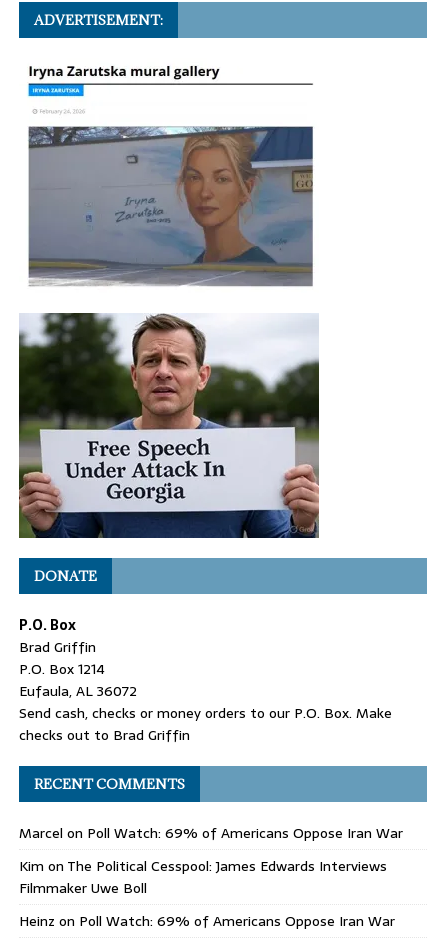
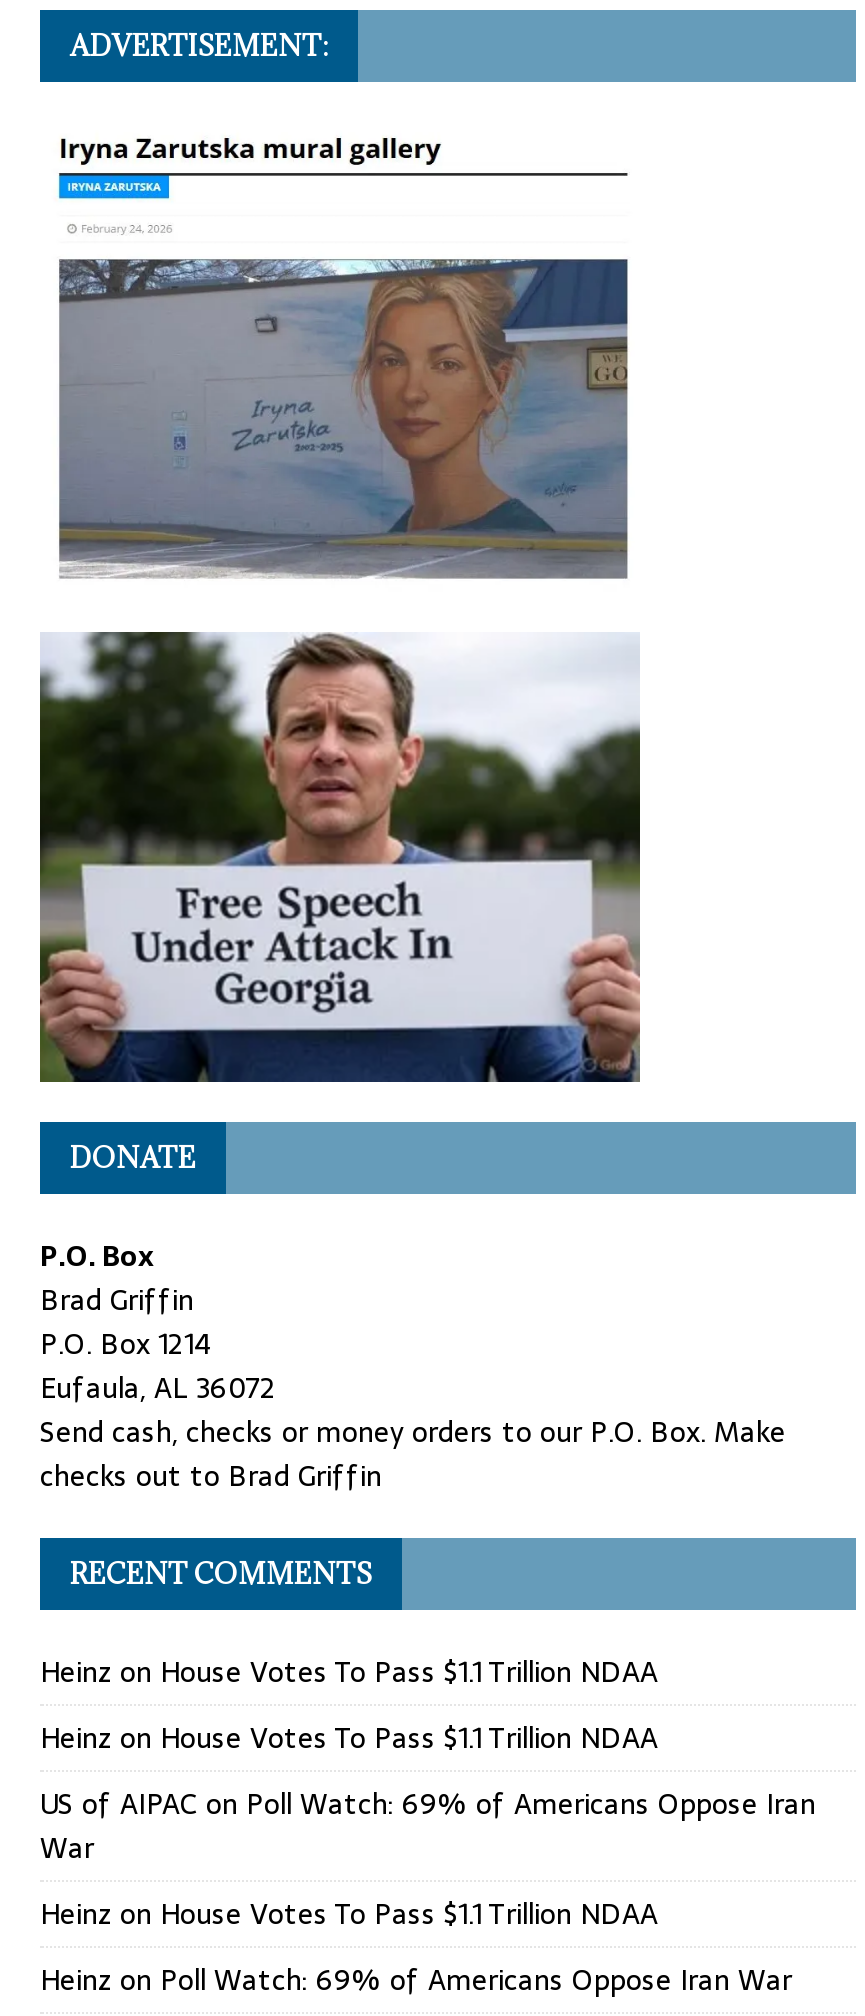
[19,822,403,899] Marcel on Poll Watch: 69% of Americans Oppose Iran War | Kim on The Political Cesspool: James Edwards Interviews | Filmmaker Uwe Boll -> [40,1650,816,1936] Heinz on House Votes To Pass $1.1 Trillion NDAA | Heinz on House Votes To Pass $1.1 Trillion NDAA | US of AIPAC on Poll Watch: 69% of Americans Oppose Iran | War | Heinz on House Votes To Pass $1.1 Trillion NDAA

